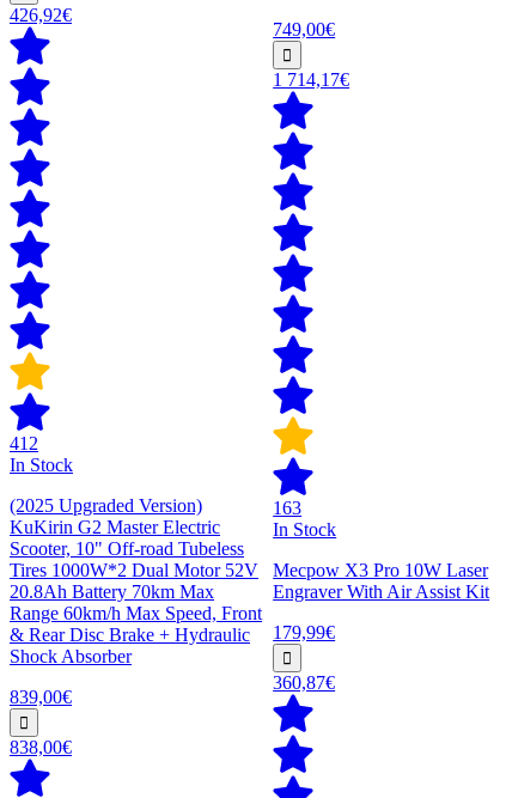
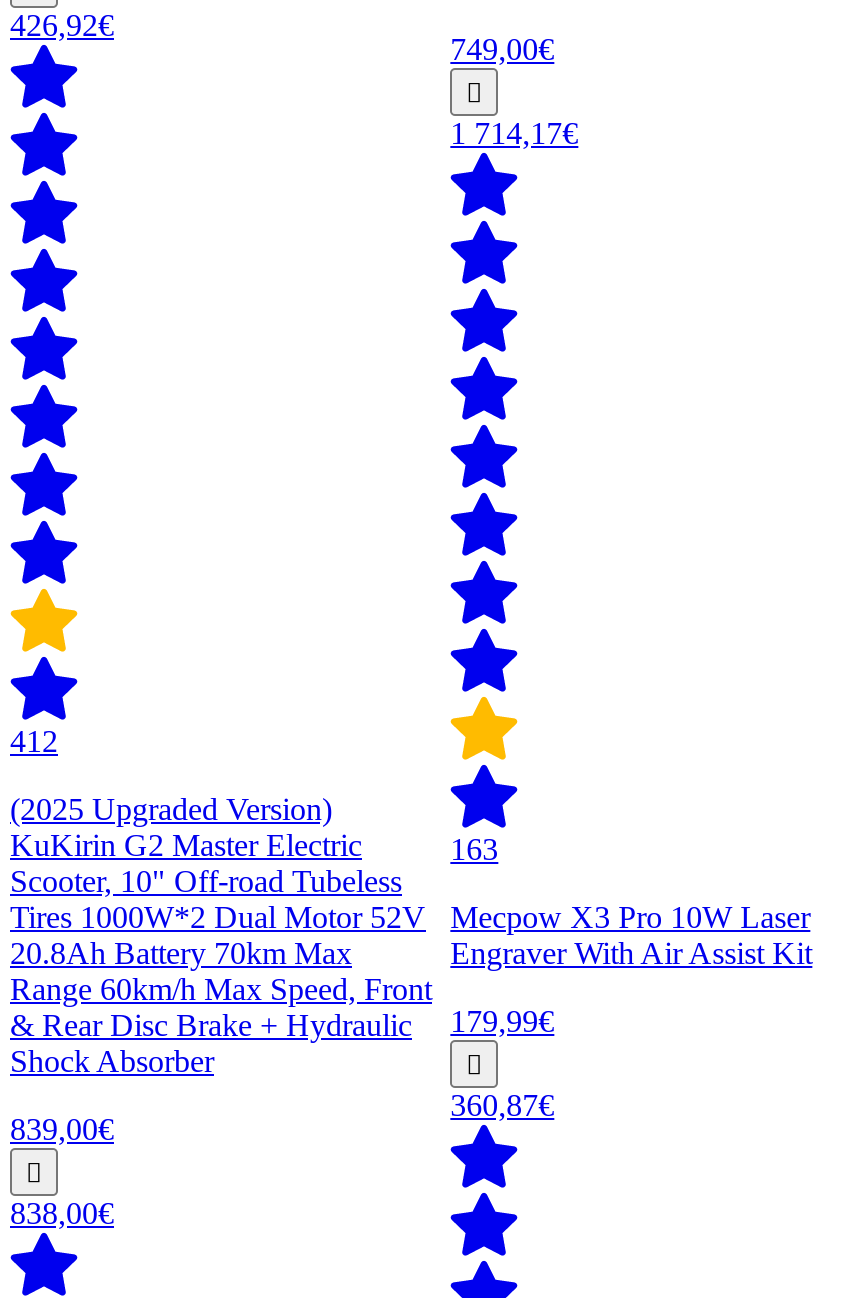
[10,455,73,475] In Stock -> none
[273,519,336,539] In Stock -> none

